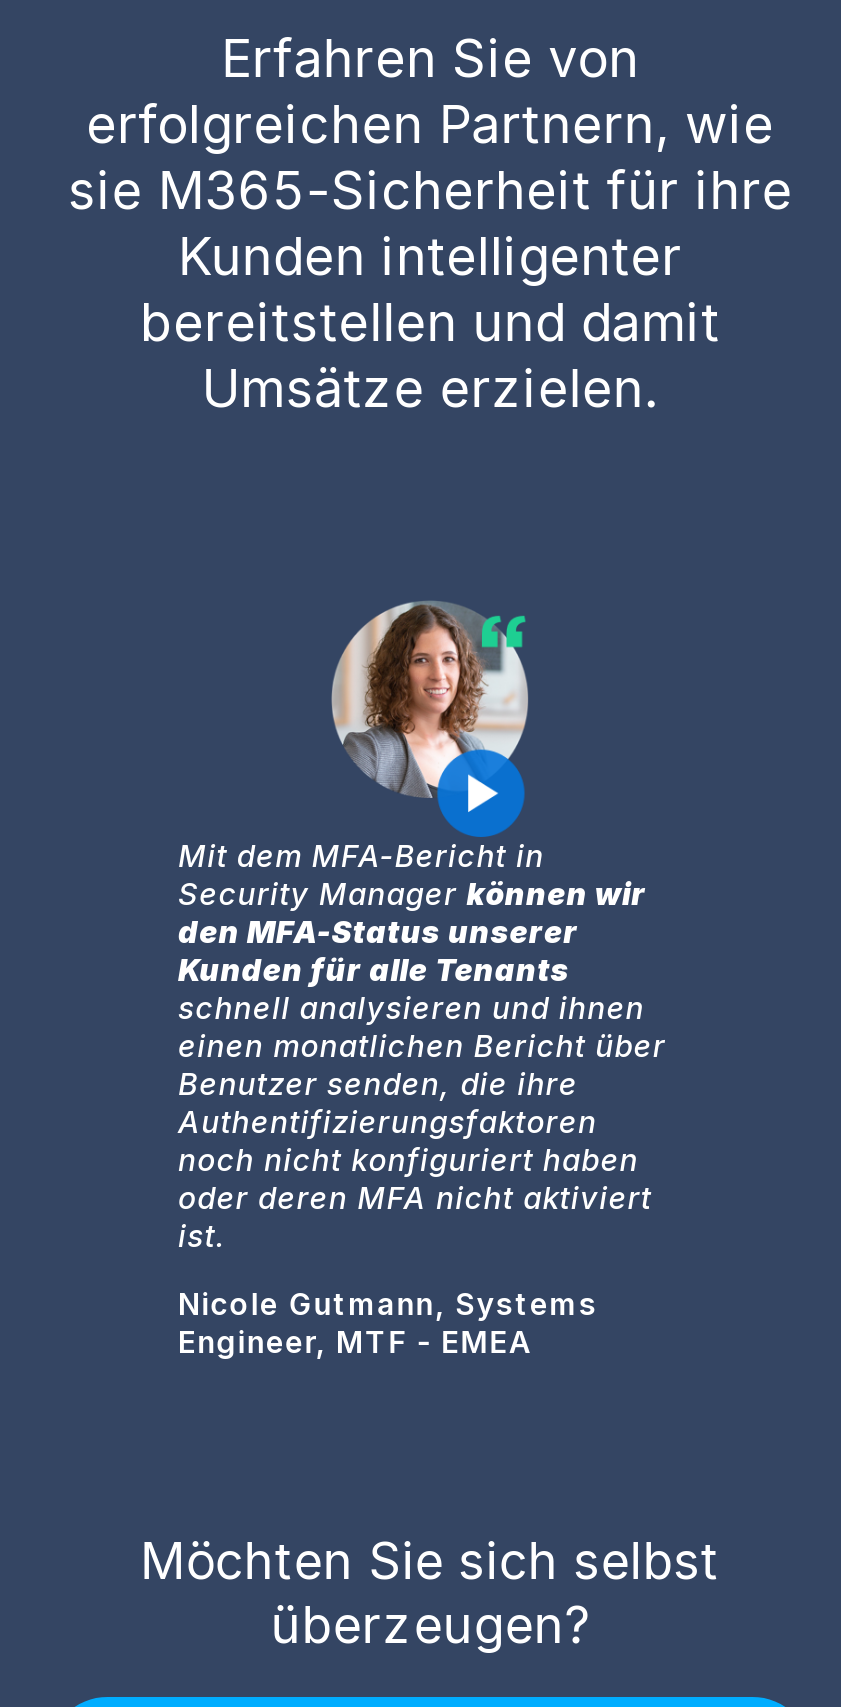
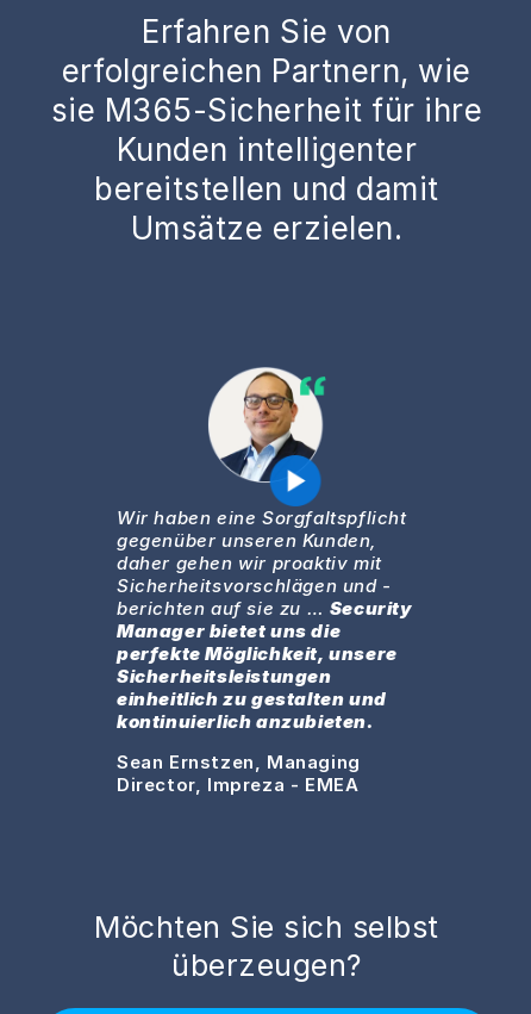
[178,599,666,1254] [image] | Mit dem MFA-Bericht in | Security Manager können wir | den MFA-Status unserer | Kunden für alle Tenants | schnell analysieren und ihnen | einen monatlichen Bericht über | Benutzer senden, die ihre | Authentifizierungsfaktoren | noch nicht konfiguriert haben | oder deren MFA nicht aktiviert | ist. -> [117,356,413,732] [image] | Wir haben eine Sorgfaltspflicht | gegenüber unseren Kunden, | daher gehen wir proaktiv mit | Sicherheitsvorschlägen und - | berichten auf sie zu … Security | Manager bietet uns die | perfekte Möglichkeit, unsere | Sicherheitsleistungen | einheitlich zu gestalten und | kontinuierlich anzubieten.
[178,1284,598,1360] Nicole Gutmann, Systems | Engineer, MTF - EMEA -> [117,750,361,795] Sean Ernstzen, Managing | Director, Impreza - EMEA

